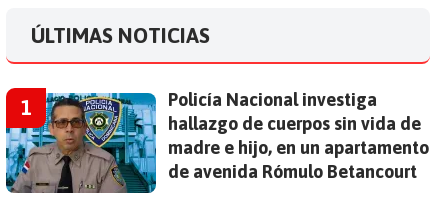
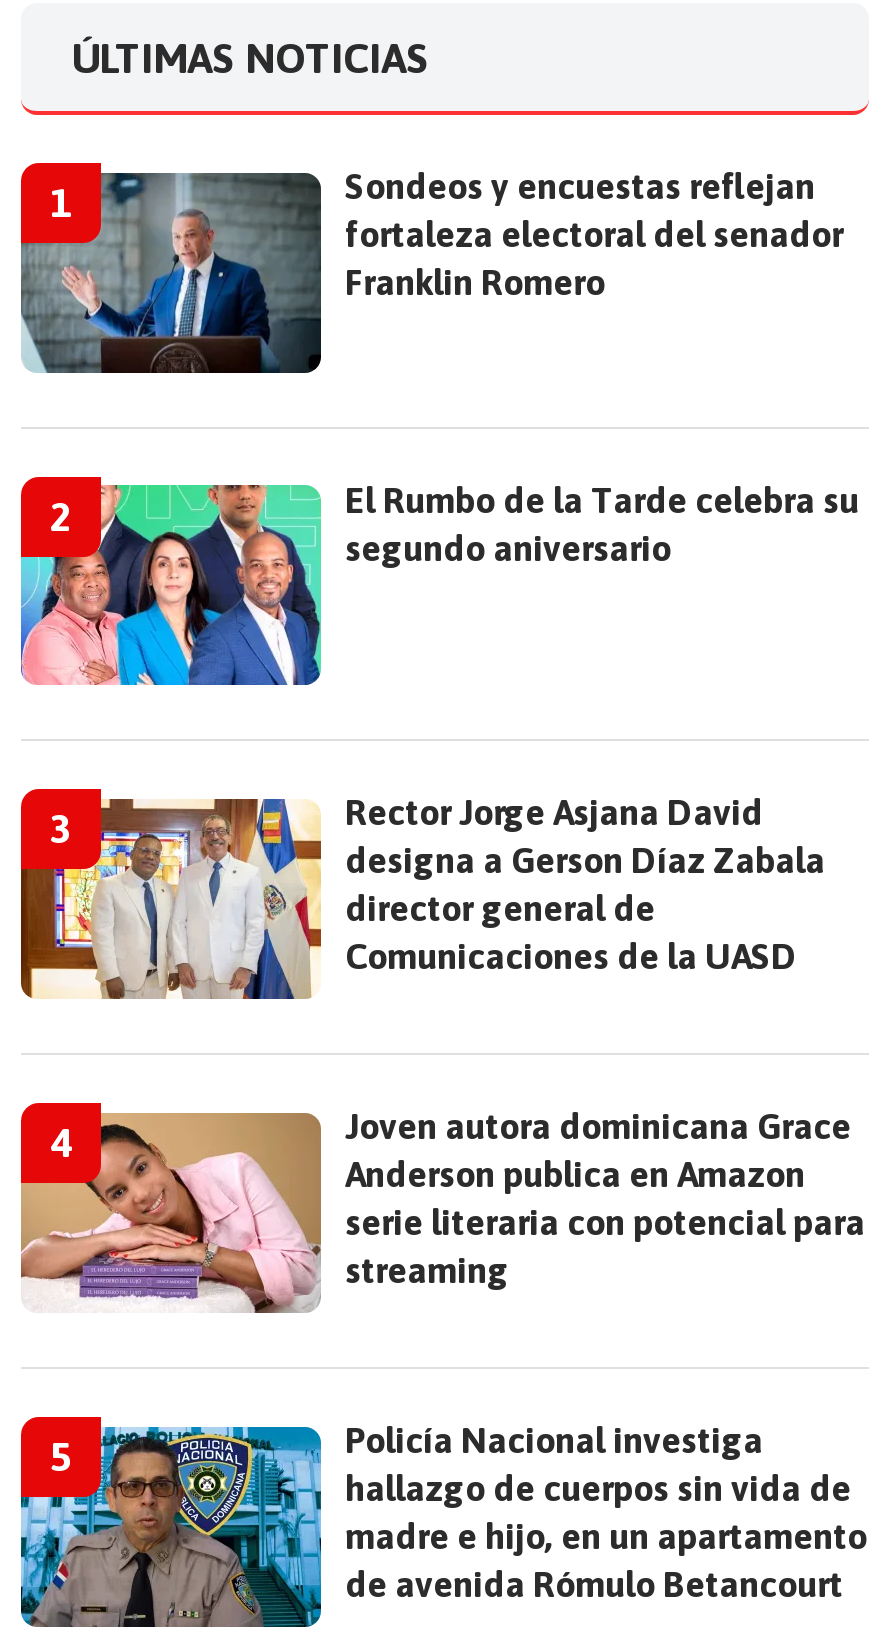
none -> [19,166,843,375] [image] | Sondeos y encuestas reflejan | fortaleza electoral del senador | Franklin Romero
none -> [19,475,859,687] [image] | El Rumbo de la Tarde celebra su | segundo aniversario
none -> [19,787,825,1003] [image] | Rector Jorge Asjana David | designa a Gerson Díaz Zabala | director general de | Comunicaciones de la UASD
none -> [19,1101,865,1315] [image] | Joven autora dominicana Grace | Anderson publica en Amazon | serie literaria con potencial para | streaming

